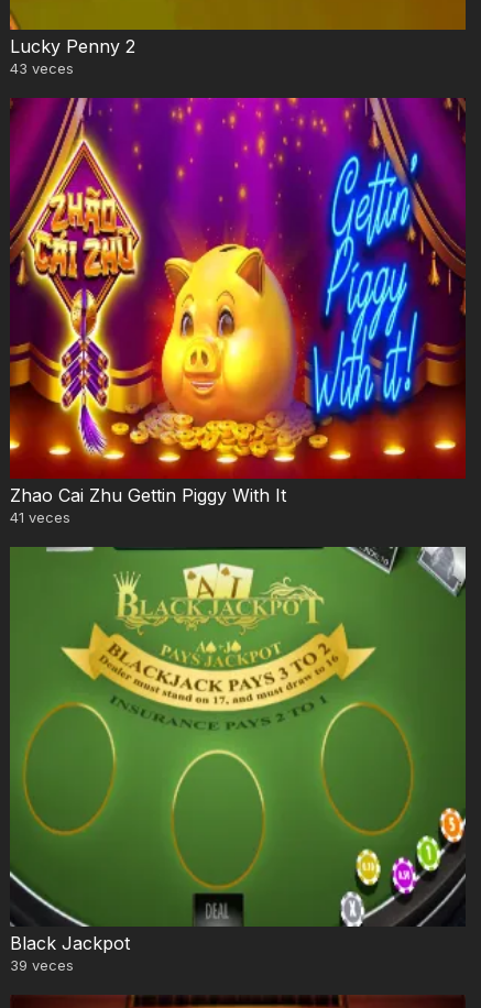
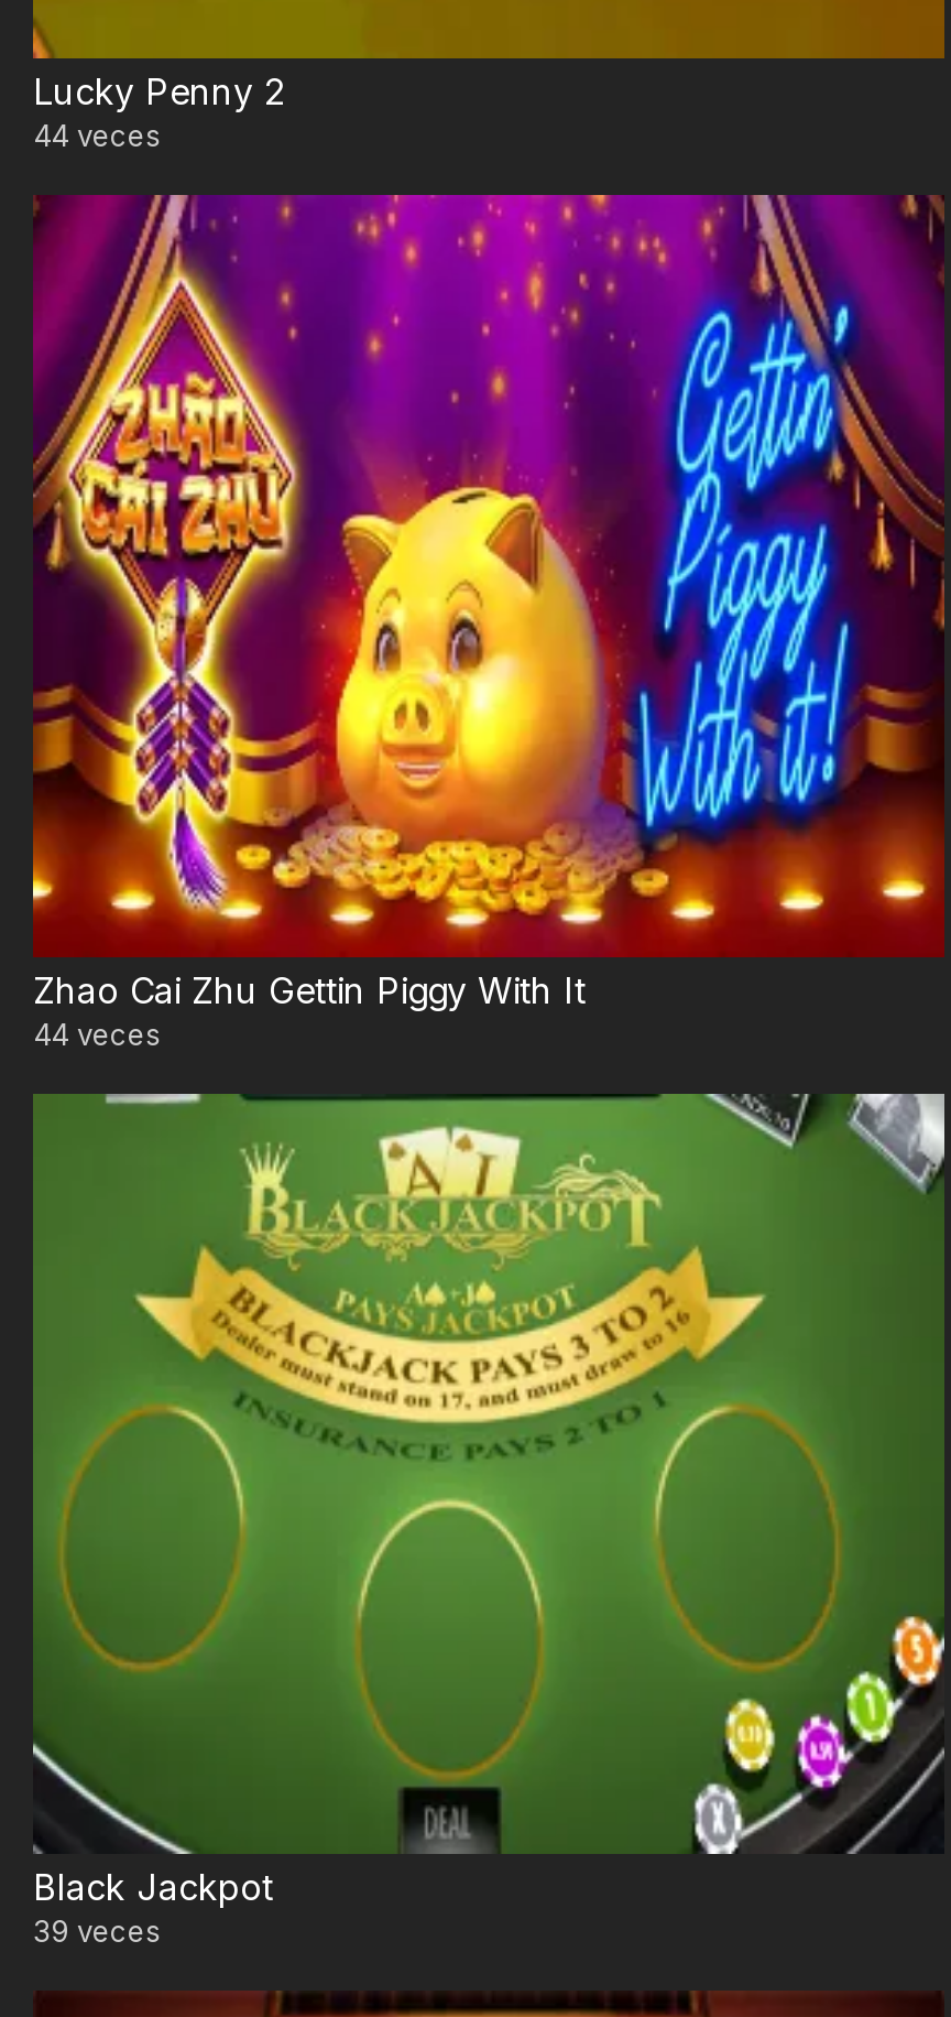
[10,60,74,78] 43 veces -> [33,119,161,154] 44 veces
[10,508,70,525] 41 veces -> [33,1016,161,1051] 44 veces

